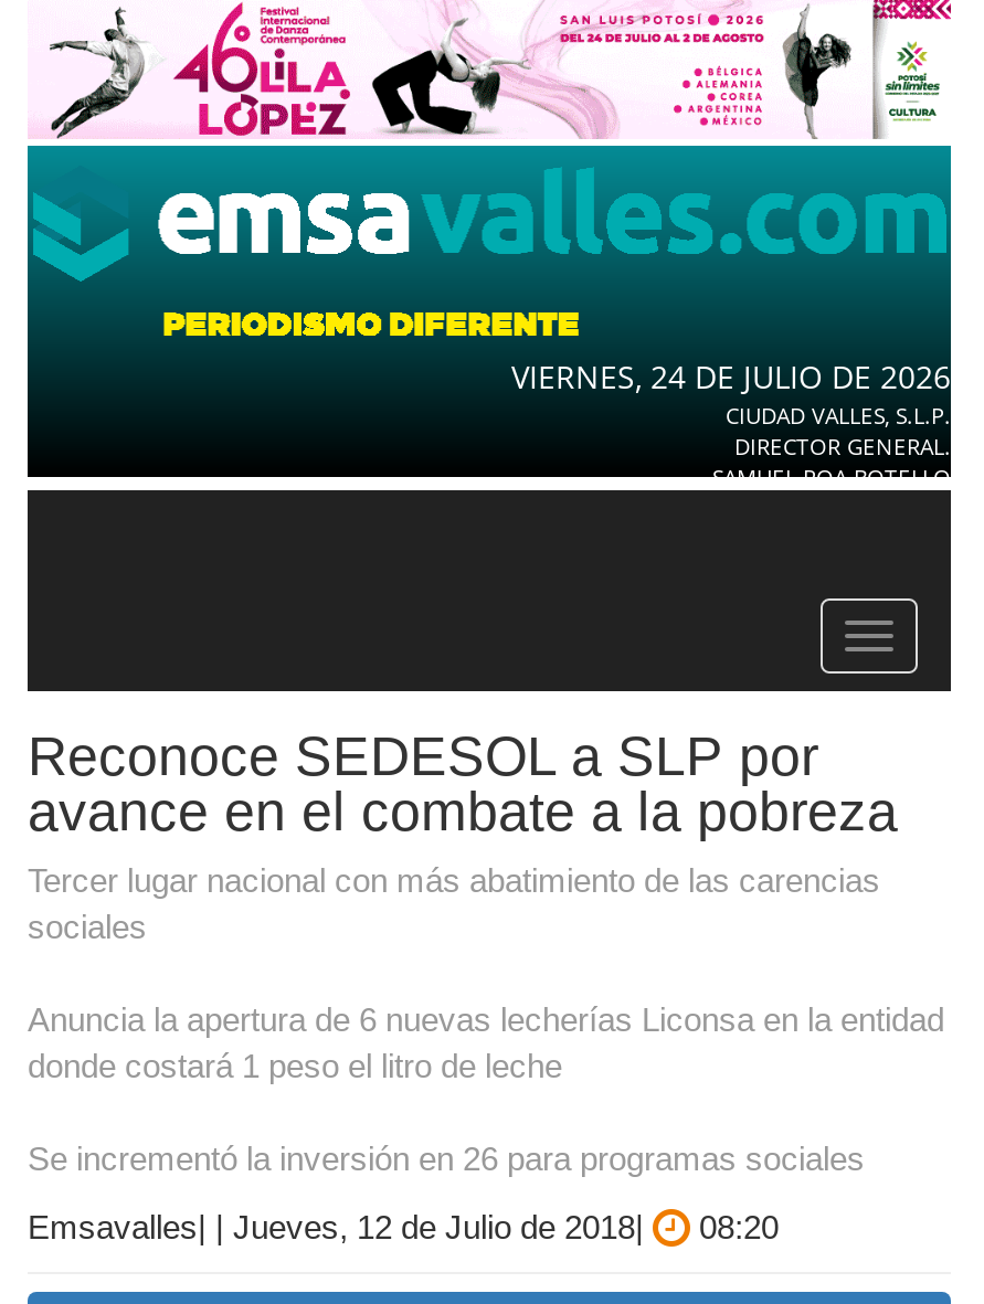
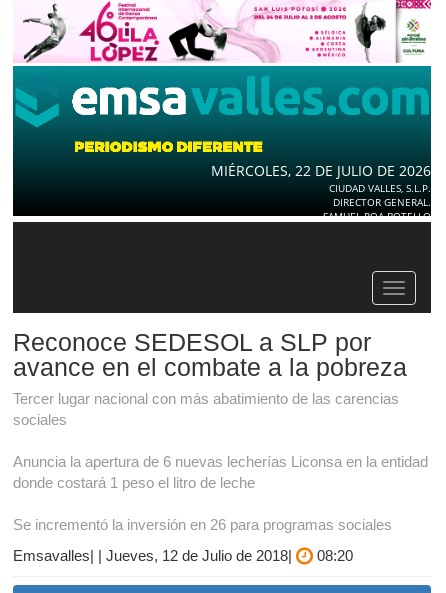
[511,355,951,397] VIERNES, 24 DE JULIO DE 2026 -> [211,161,431,180] MIÉRCOLES, 22 DE JULIO DE 2026

